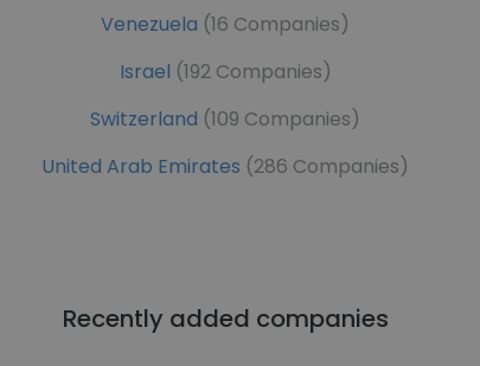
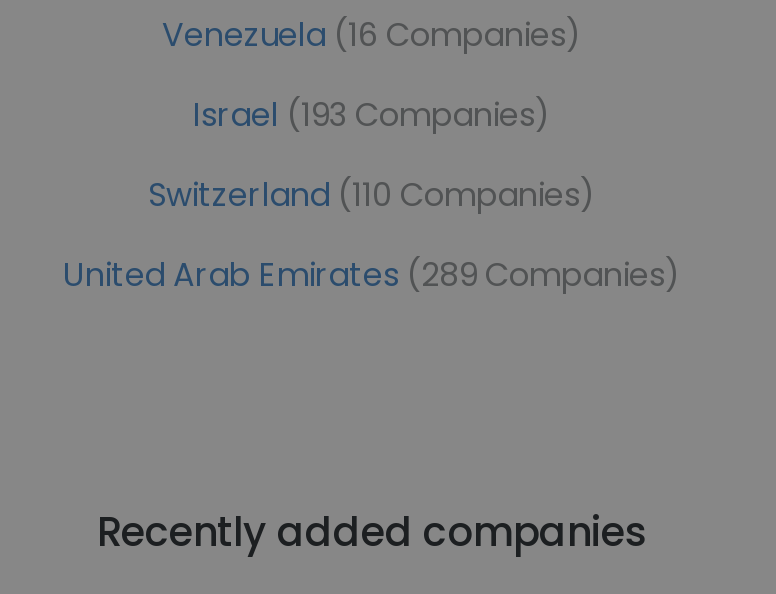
[119,58,331,85] Israel (192 Companies) -> [193,92,551,138] Israel (193 Companies)
[90,105,360,133] Switzerland (109 Companies) -> [148,172,596,218] Switzerland (110 Companies)
[41,153,409,180] United Arab Emirates (286 Companies) -> [63,252,681,298] United Arab Emirates (289 Companies)

